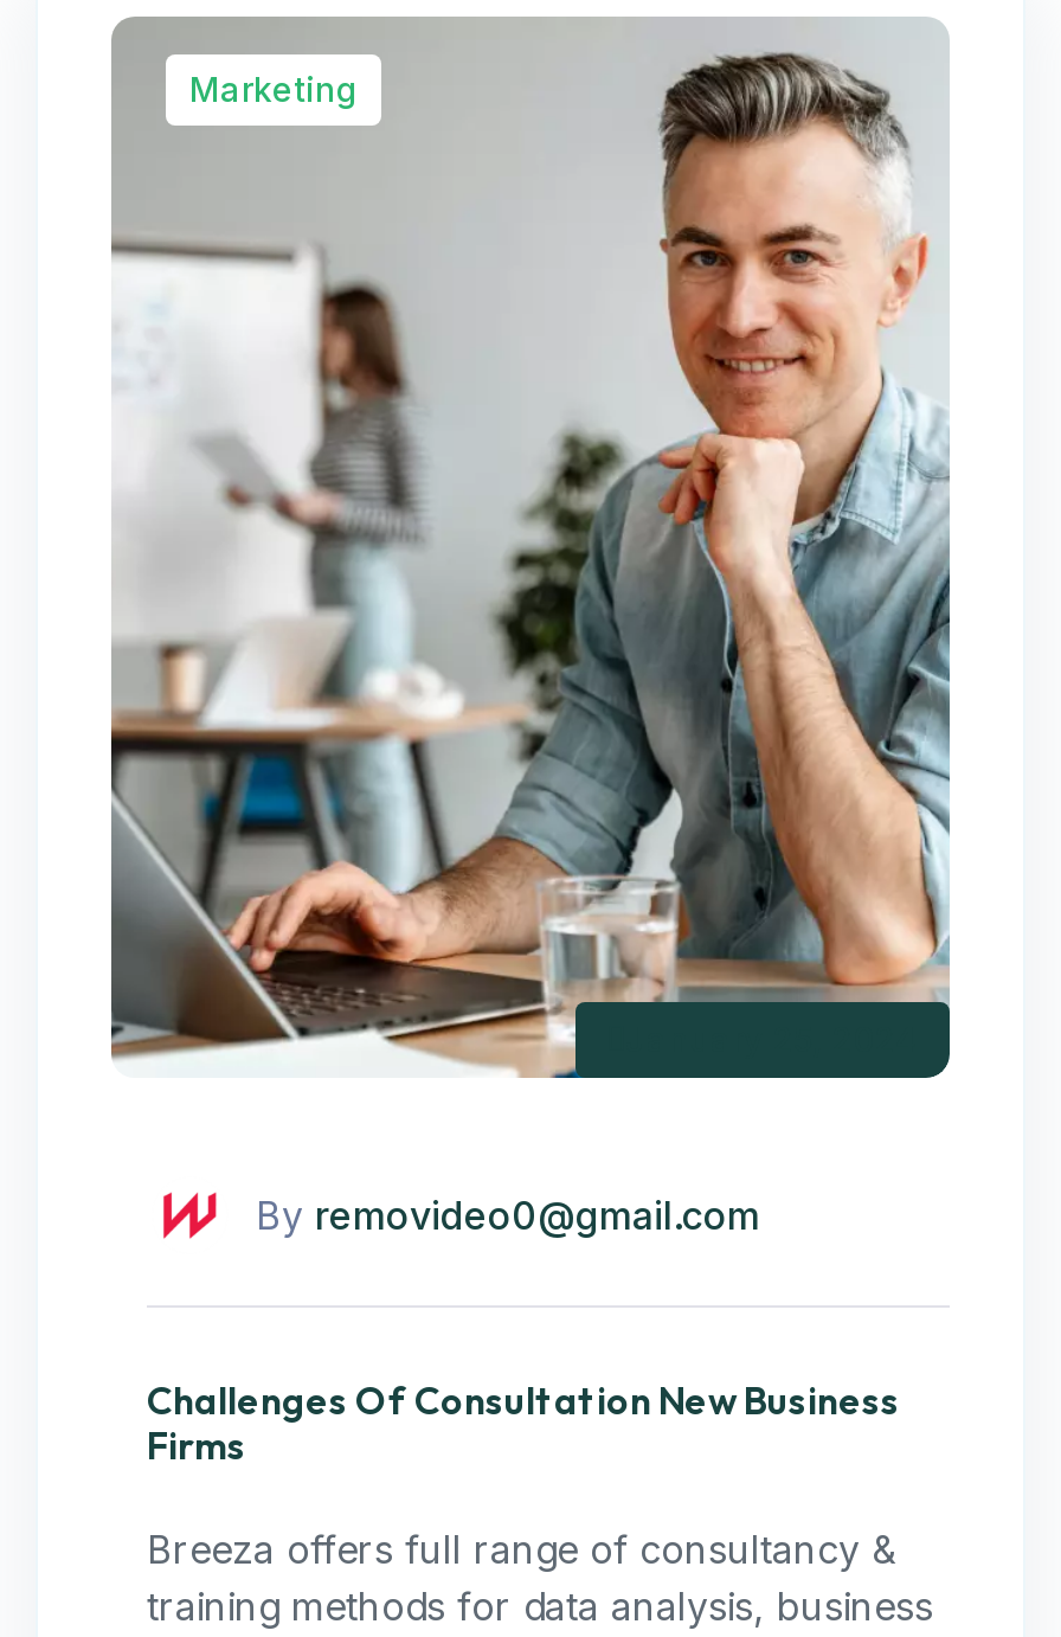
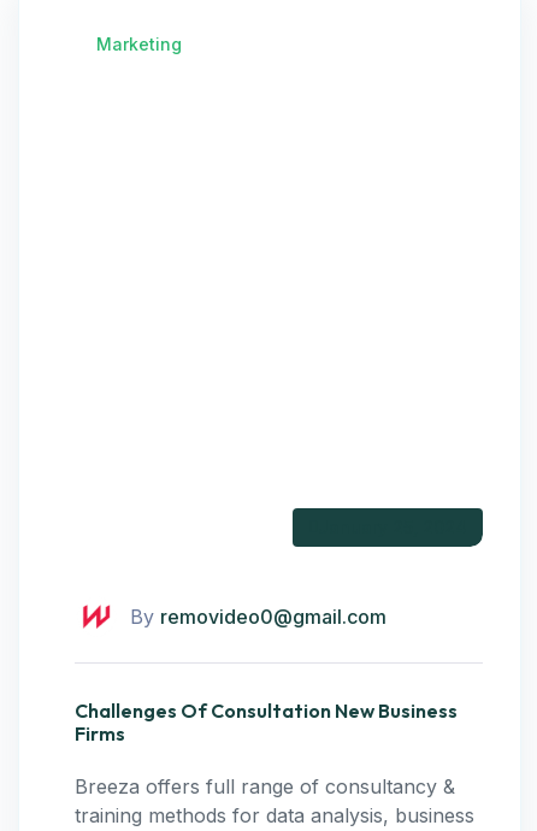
[109,17,952,1080] [image] -> none

